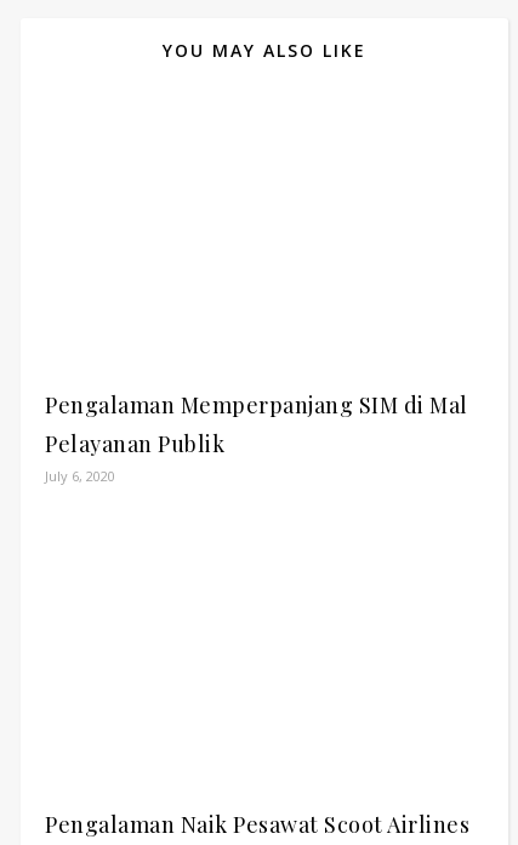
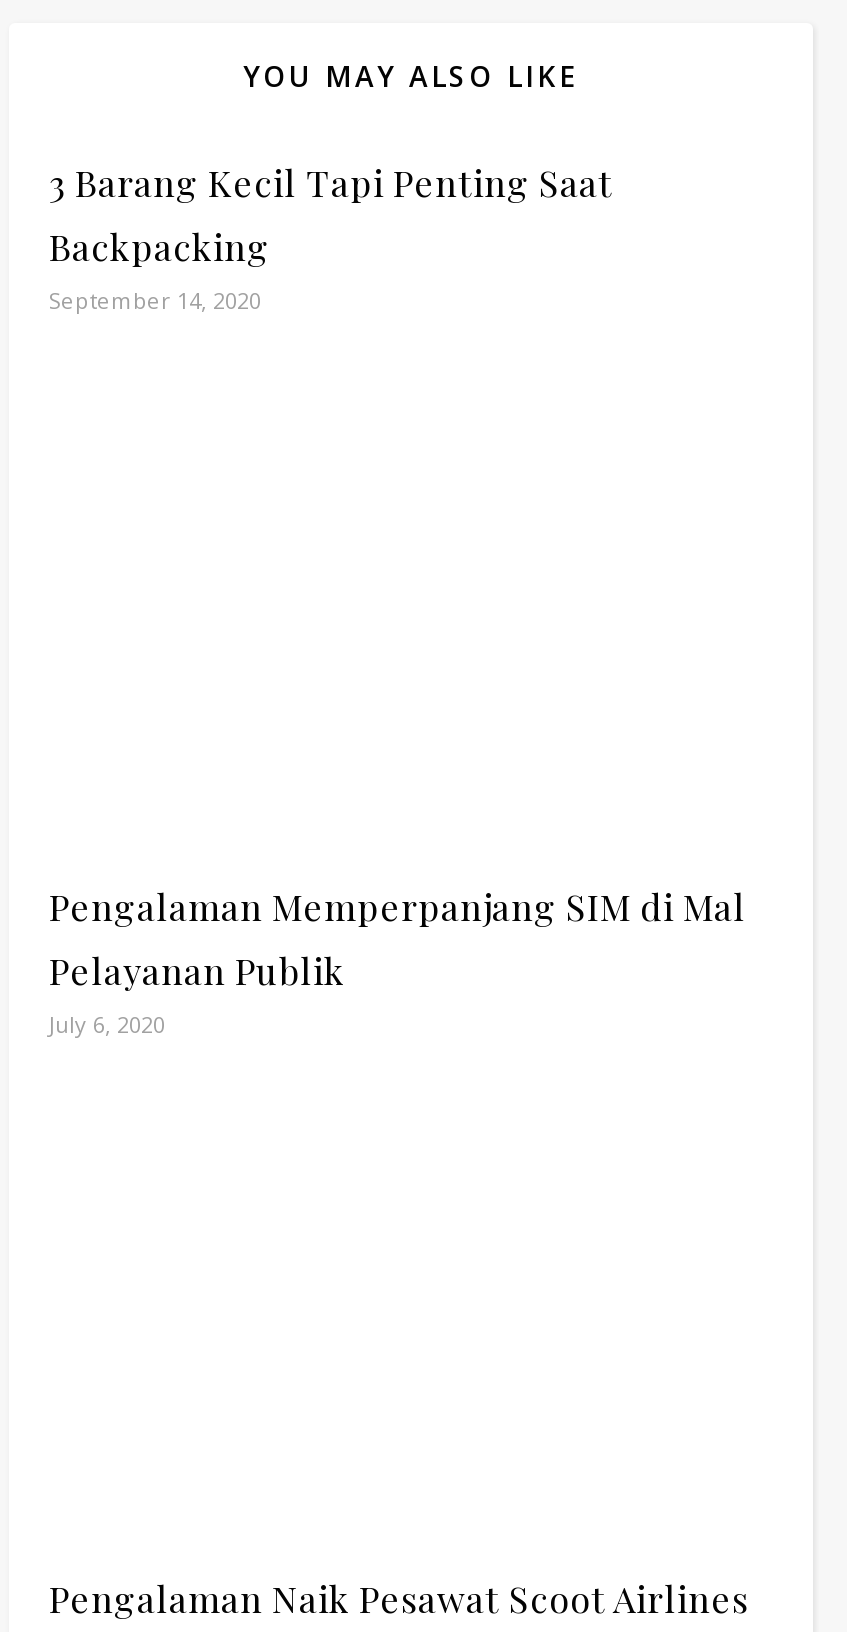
none -> [49,159,613,315] 3 Barang Kecil Tapi Penting Saat | Backpacking | September 14, 2020

